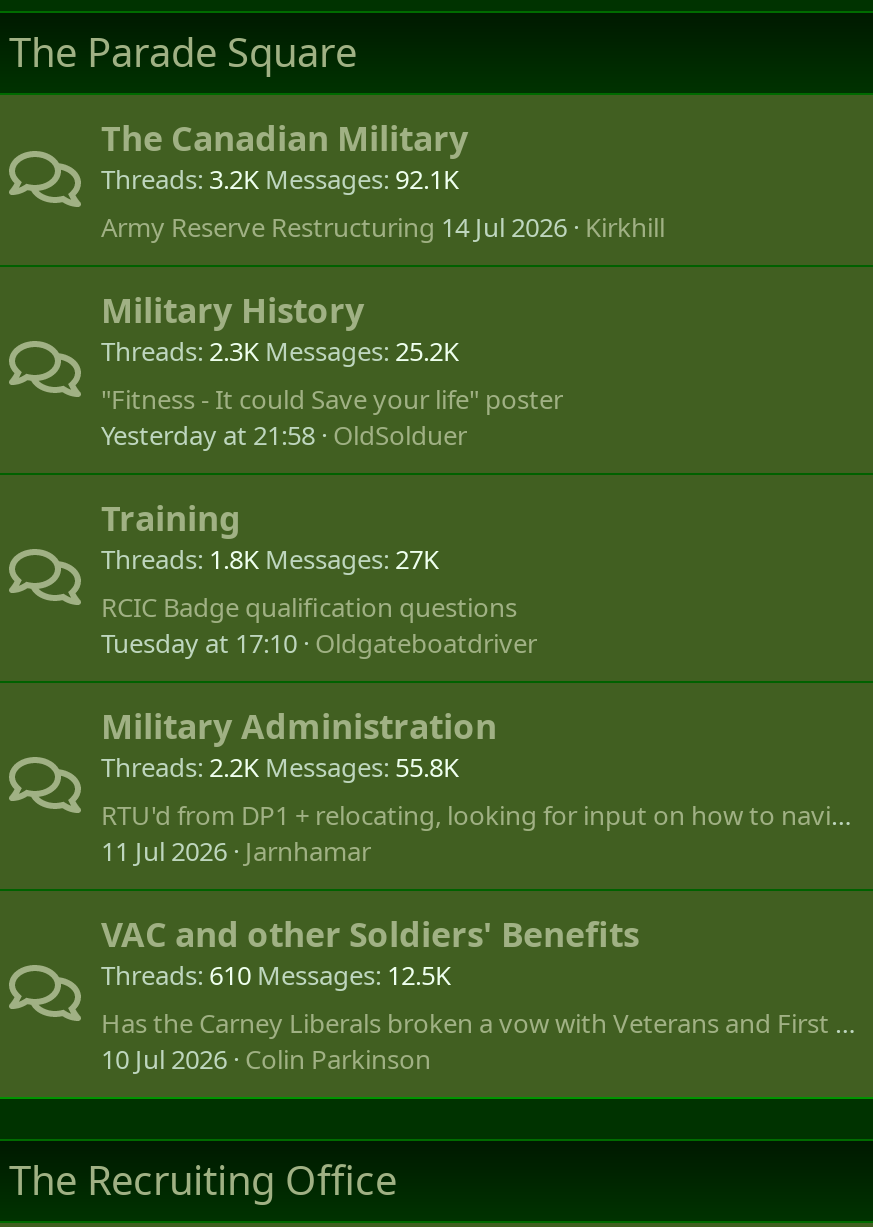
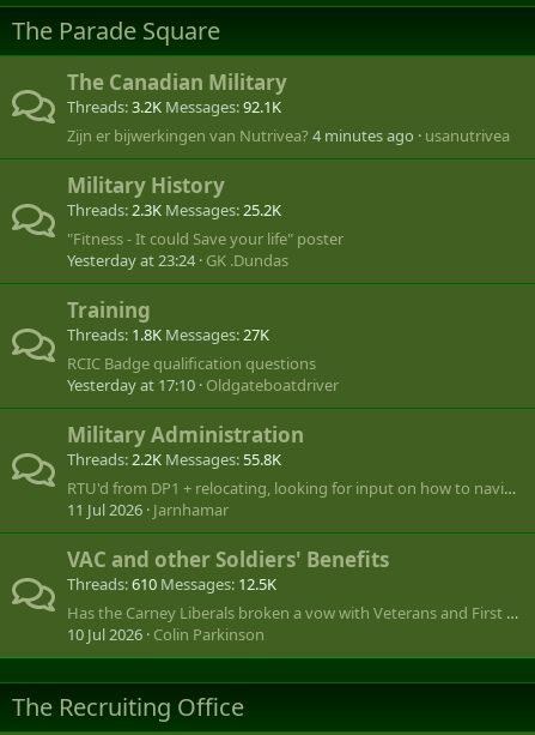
[101,209,665,245] Army Reserve Restructuring 14 Jul 2026 Kirkhill -> [67,125,510,146] Zijn er bijwerkingen van Nutrivea? 4 minutes ago usanutrivea
[101,417,467,453] Yesterday at 21:58 OldSolduer -> [67,249,288,271] Yesterday at 23:24 GK .Dundas
[101,625,537,661] Tuesday at 17:10 Oldgateboatdriver -> [67,374,339,396] Yesterday at 17:10 Oldgateboatdriver

